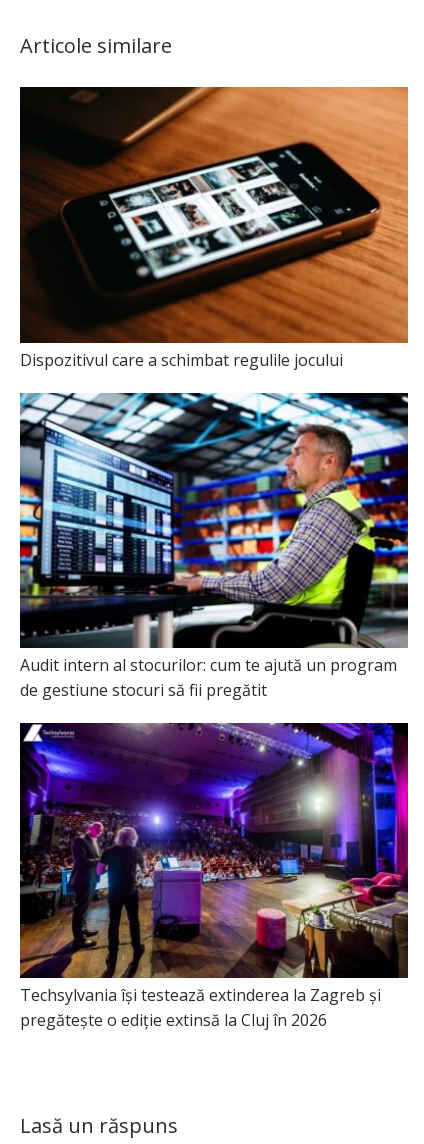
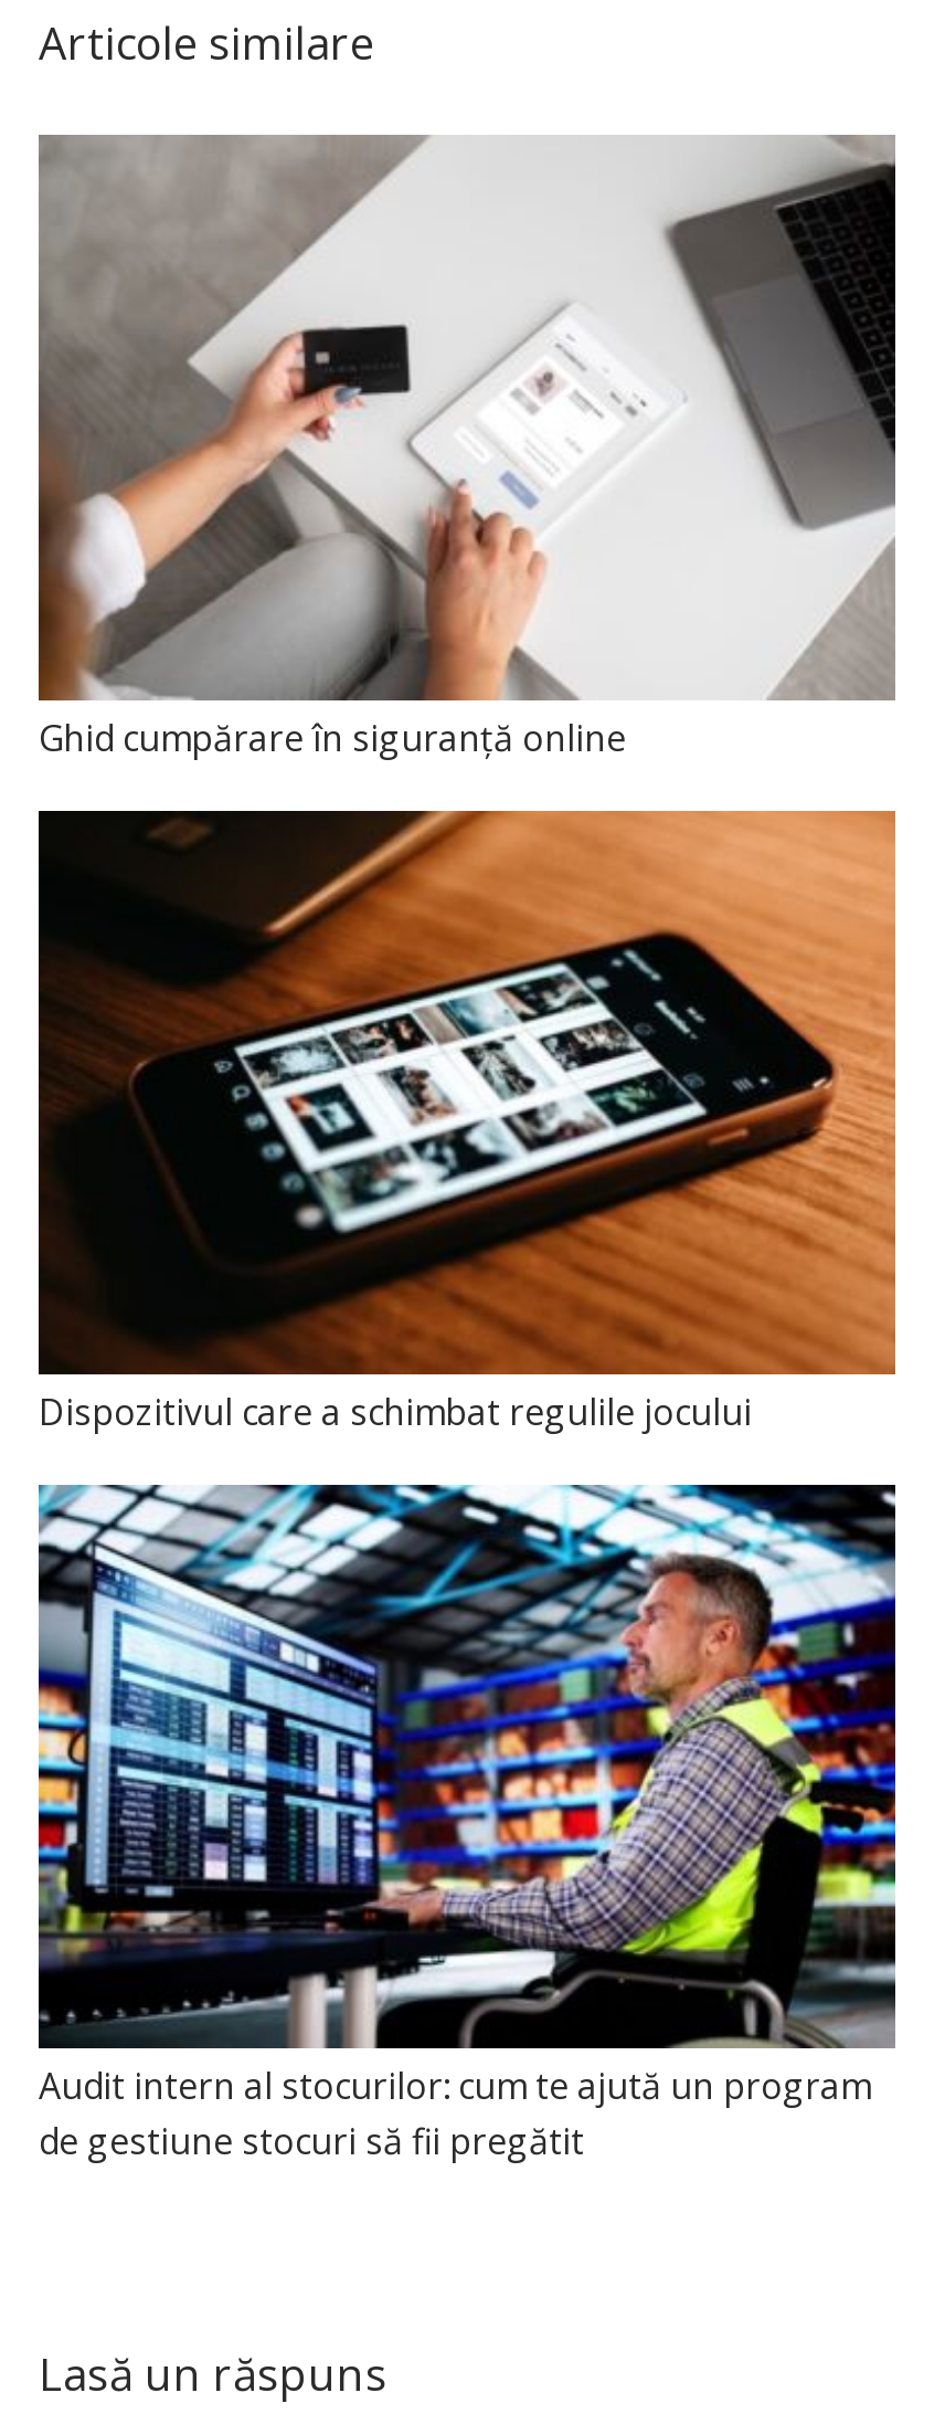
none -> [39,135,898,761] [image] | Ghid cumpărare în siguranță online
moved [19,86,409,701] -> [36,807,898,2165]: [image] | Dispozitivul care a schimbat regulile jocului | Audit intern al stocurilor: cum te ajută un program | de gestiune stocuri să fii pregătit
[19,722,409,1031] [image] | Techsylvania își testează extinderea la Zagreb și | pregătește o ediție extinsă la Cluj în 2026 -> none

